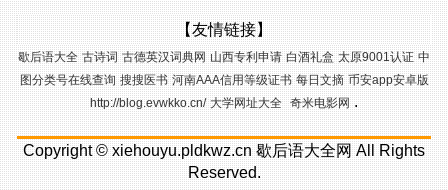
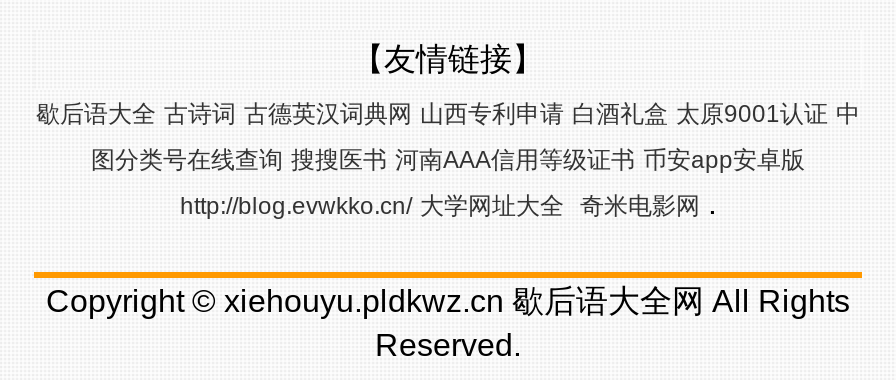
[19,73,428,87] 图分类号在线查询 搜搜医书 河南AAA信用等级证书 每日文摘 币安app安卓版 -> [91,146,805,174] 图分类号在线查询 搜搜医书 河南AAA信用等级证书 币安app安卓版

